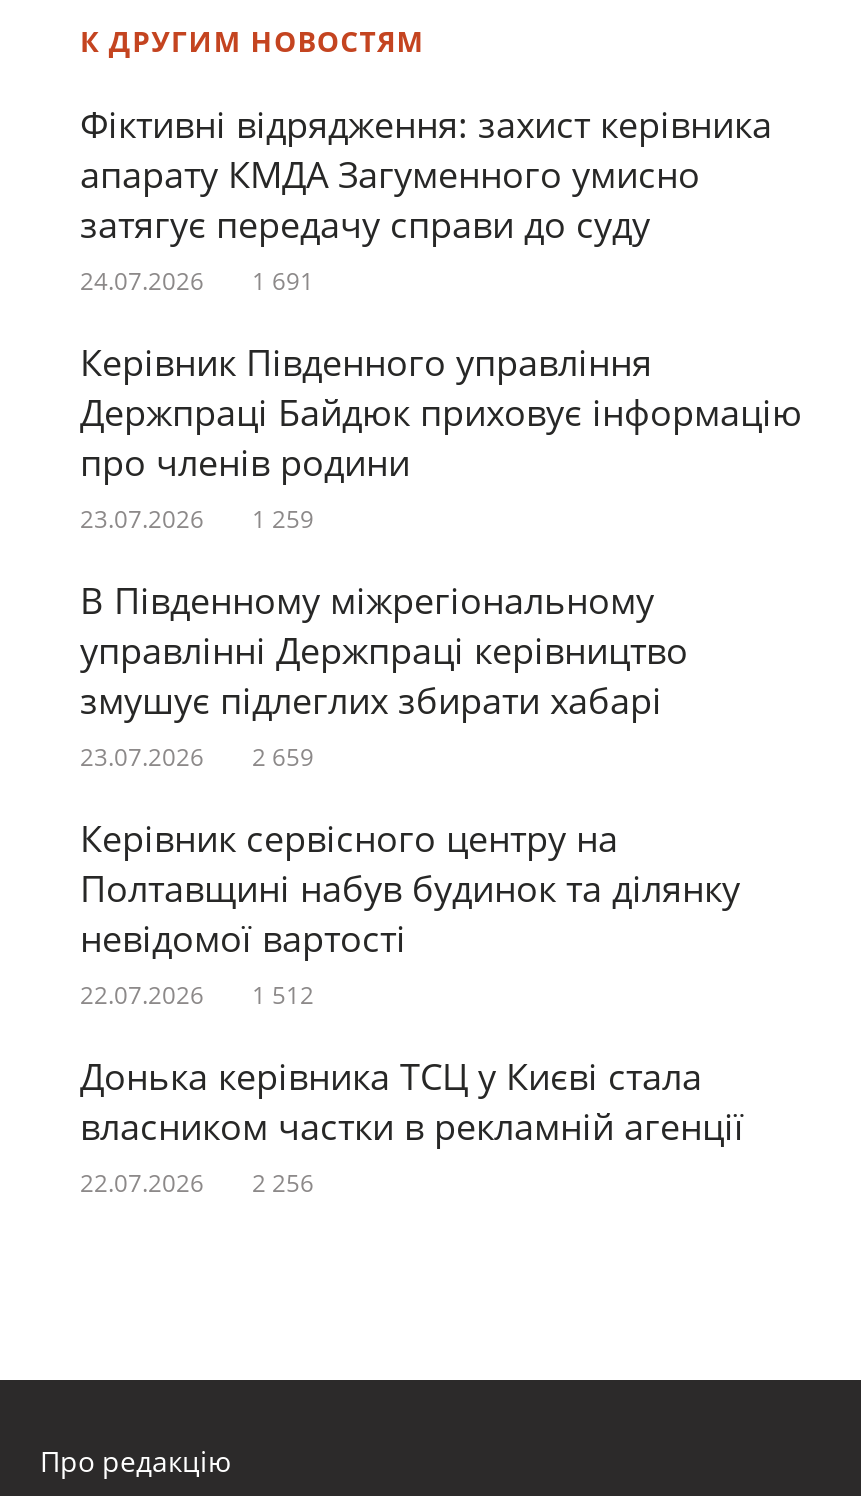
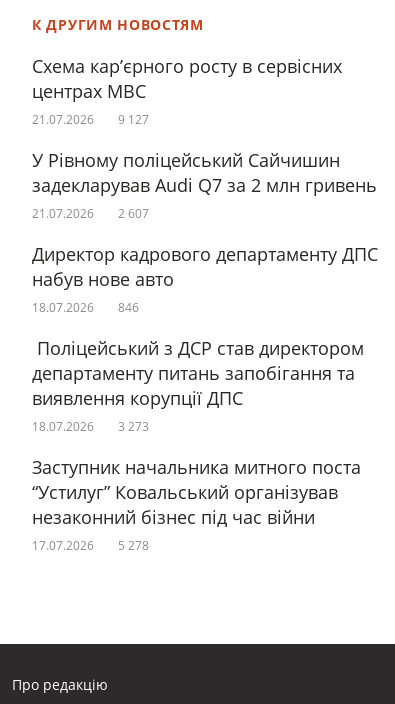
[80,100,772,298] Фіктивні відрядження: захист керівника | апарату КМДА Загуменного умисно | затягує передачу справи до суду | 24.07.2026 | 1 691 -> [32,54,342,128] Схема кар’єрного росту в сервісних | центрах МВС | 21.07.2026 | 9 127
[80,338,802,536] Керівник Південного управління | Держпраці Байдюк приховує інформацію | про членів родини | 23.07.2026 | 1 259 -> [32,148,377,222] У Рівному поліцейський Сайчишин | задекларував Audi Q7 за 2 млн гривень | 21.07.2026 | 2 607
[80,576,688,774] В Південному міжрегіональному | управлінні Держпраці керівництво | змушує підлеглих збирати хабарі | 23.07.2026 | 2 659 -> [32,242,378,316] Директор кадрового департаменту ДПС | набув нове авто | 18.07.2026 | 846
[80,814,740,1012] Керівник сервісного центру на | Полтавщині набув будинок та ділянку | невідомої вартості | 22.07.2026 | 1 512 -> [32,336,364,435] Поліцейський з ДСР став директором | департаменту питань запобігання та | виявлення корупції ДПС | 18.07.2026 | 3 273
[80,1052,744,1200] Донька керівника ТСЦ у Києві стала | власником частки в рекламній агенції | 22.07.2026 | 2 256 -> [32,455,361,554] Заступник начальника митного поста | “Устилуг” Ковальський організував | незаконний бізнес під час війни | 17.07.2026 | 5 278

